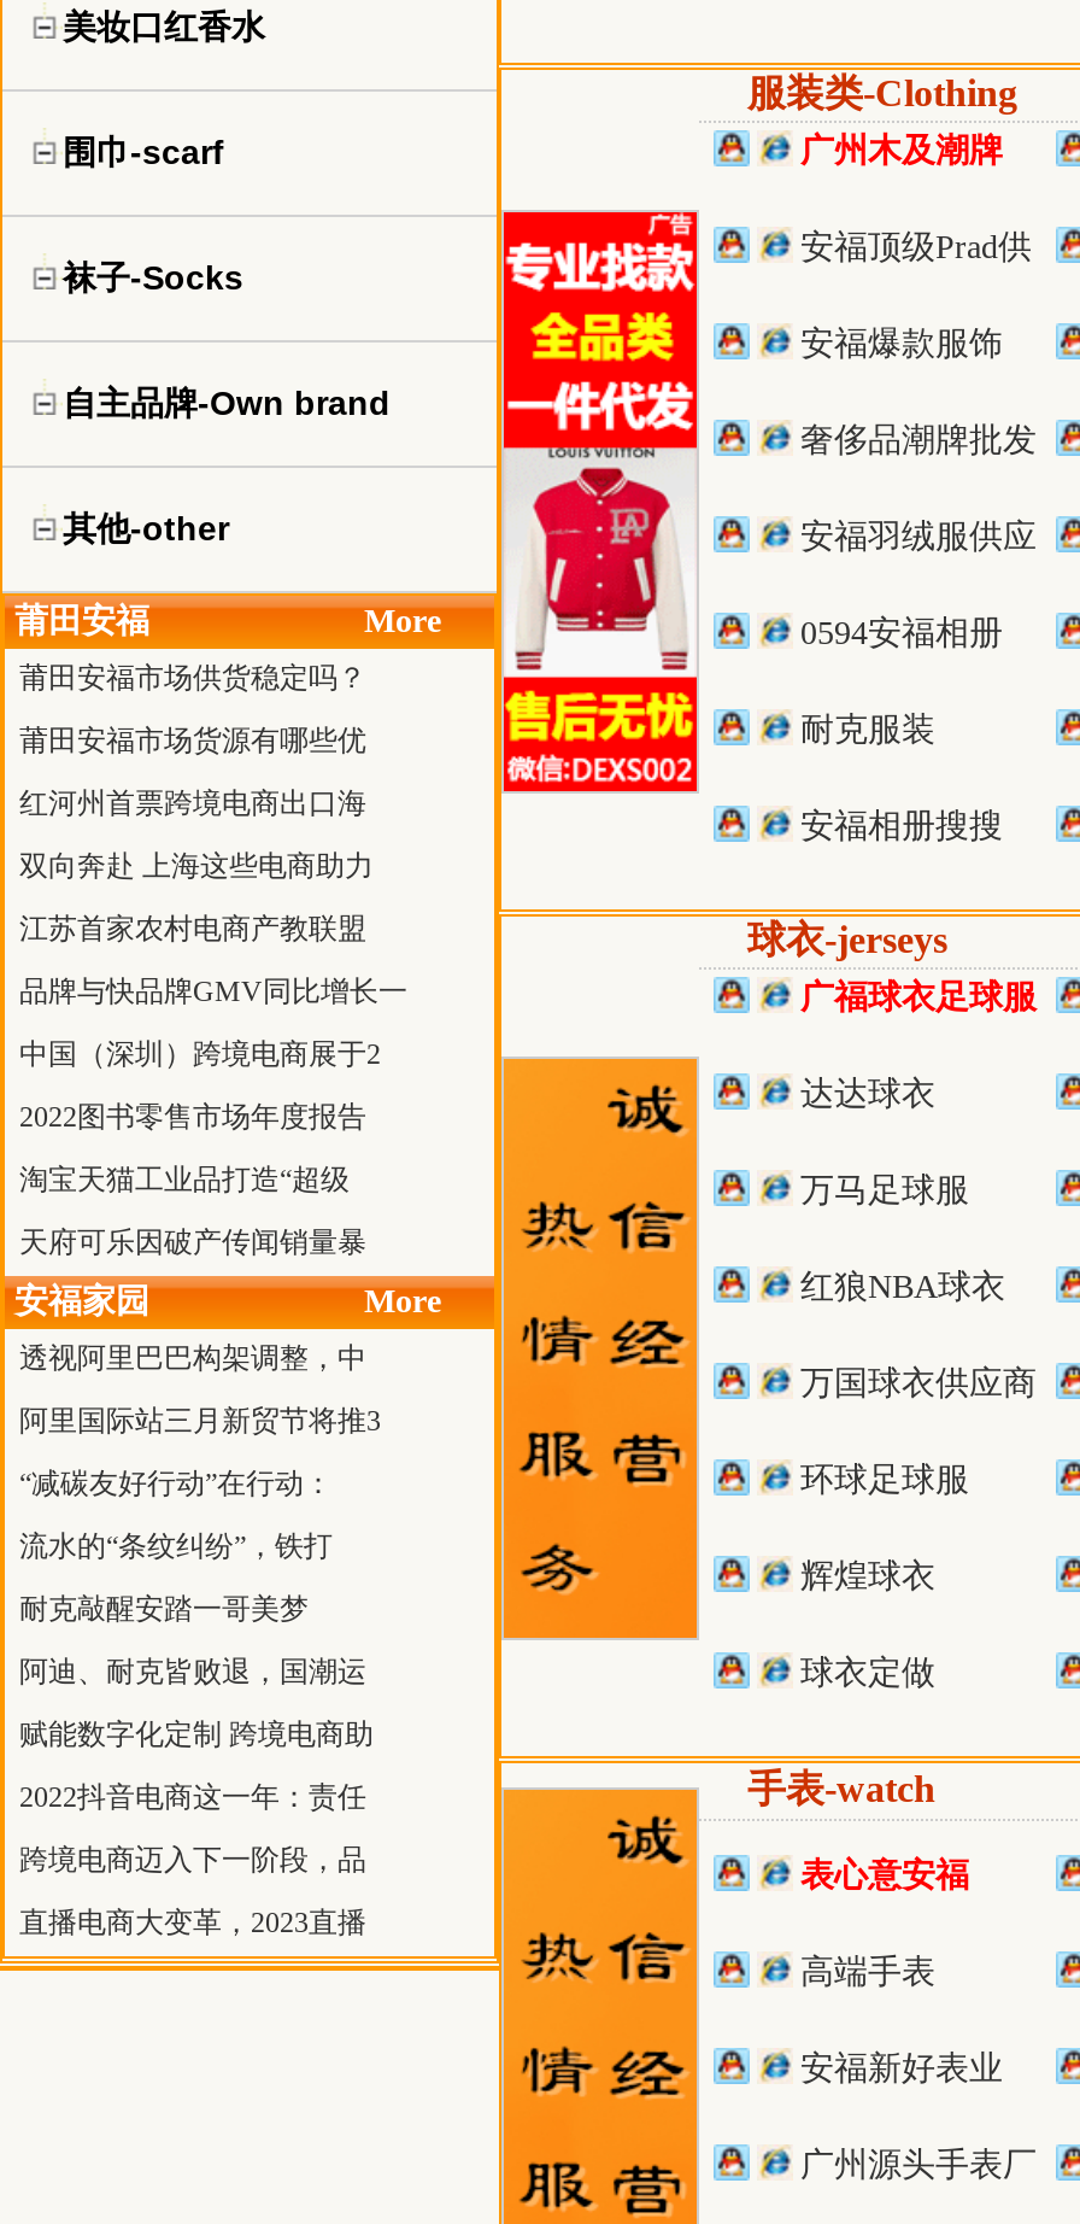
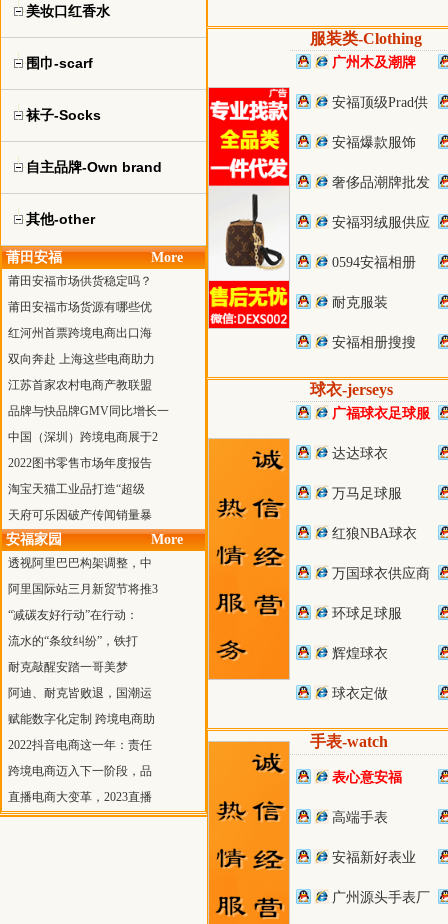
[513,446,689,671] [image] -> [214,185,285,279] [image]

